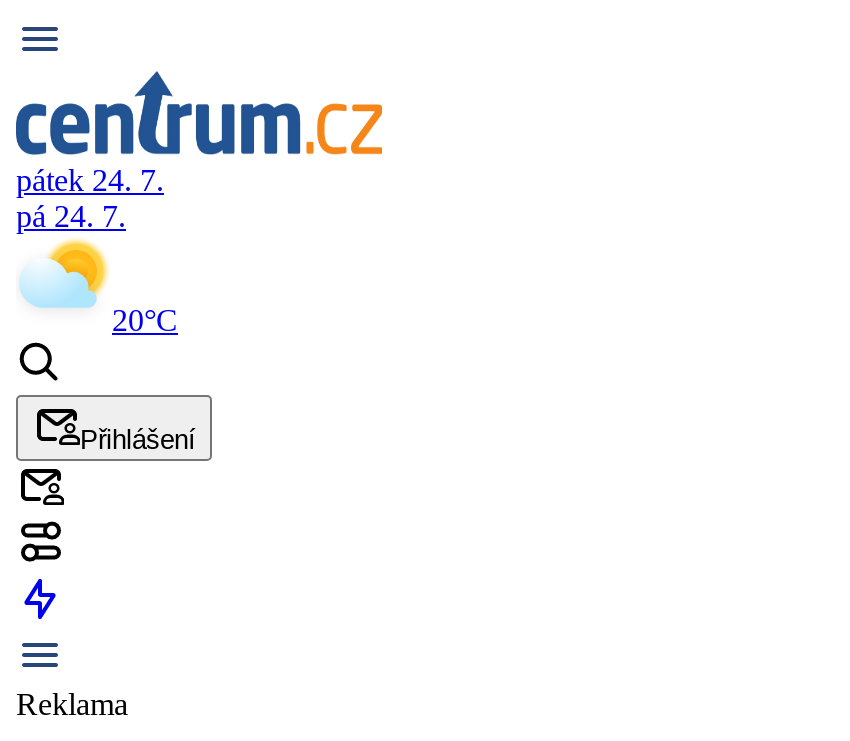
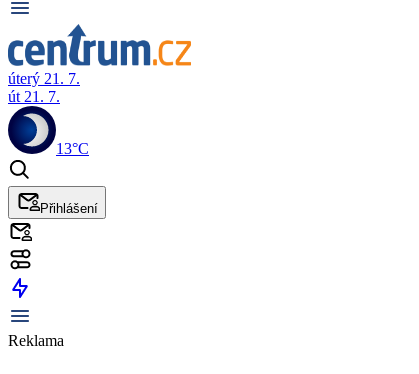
[16,163,164,233] pátek 24. 7. | pá 24. 7. -> [8,70,80,105] úterý 21. 7. | út 21. 7.
[16,249,178,337] [image] | 20°C -> [7,113,89,157] [image] | 13°C

